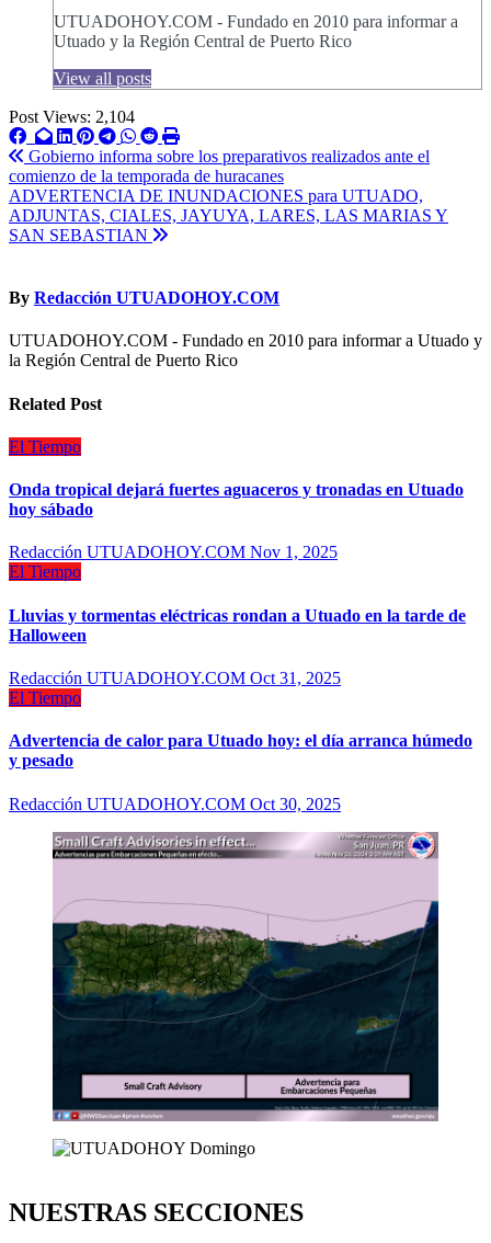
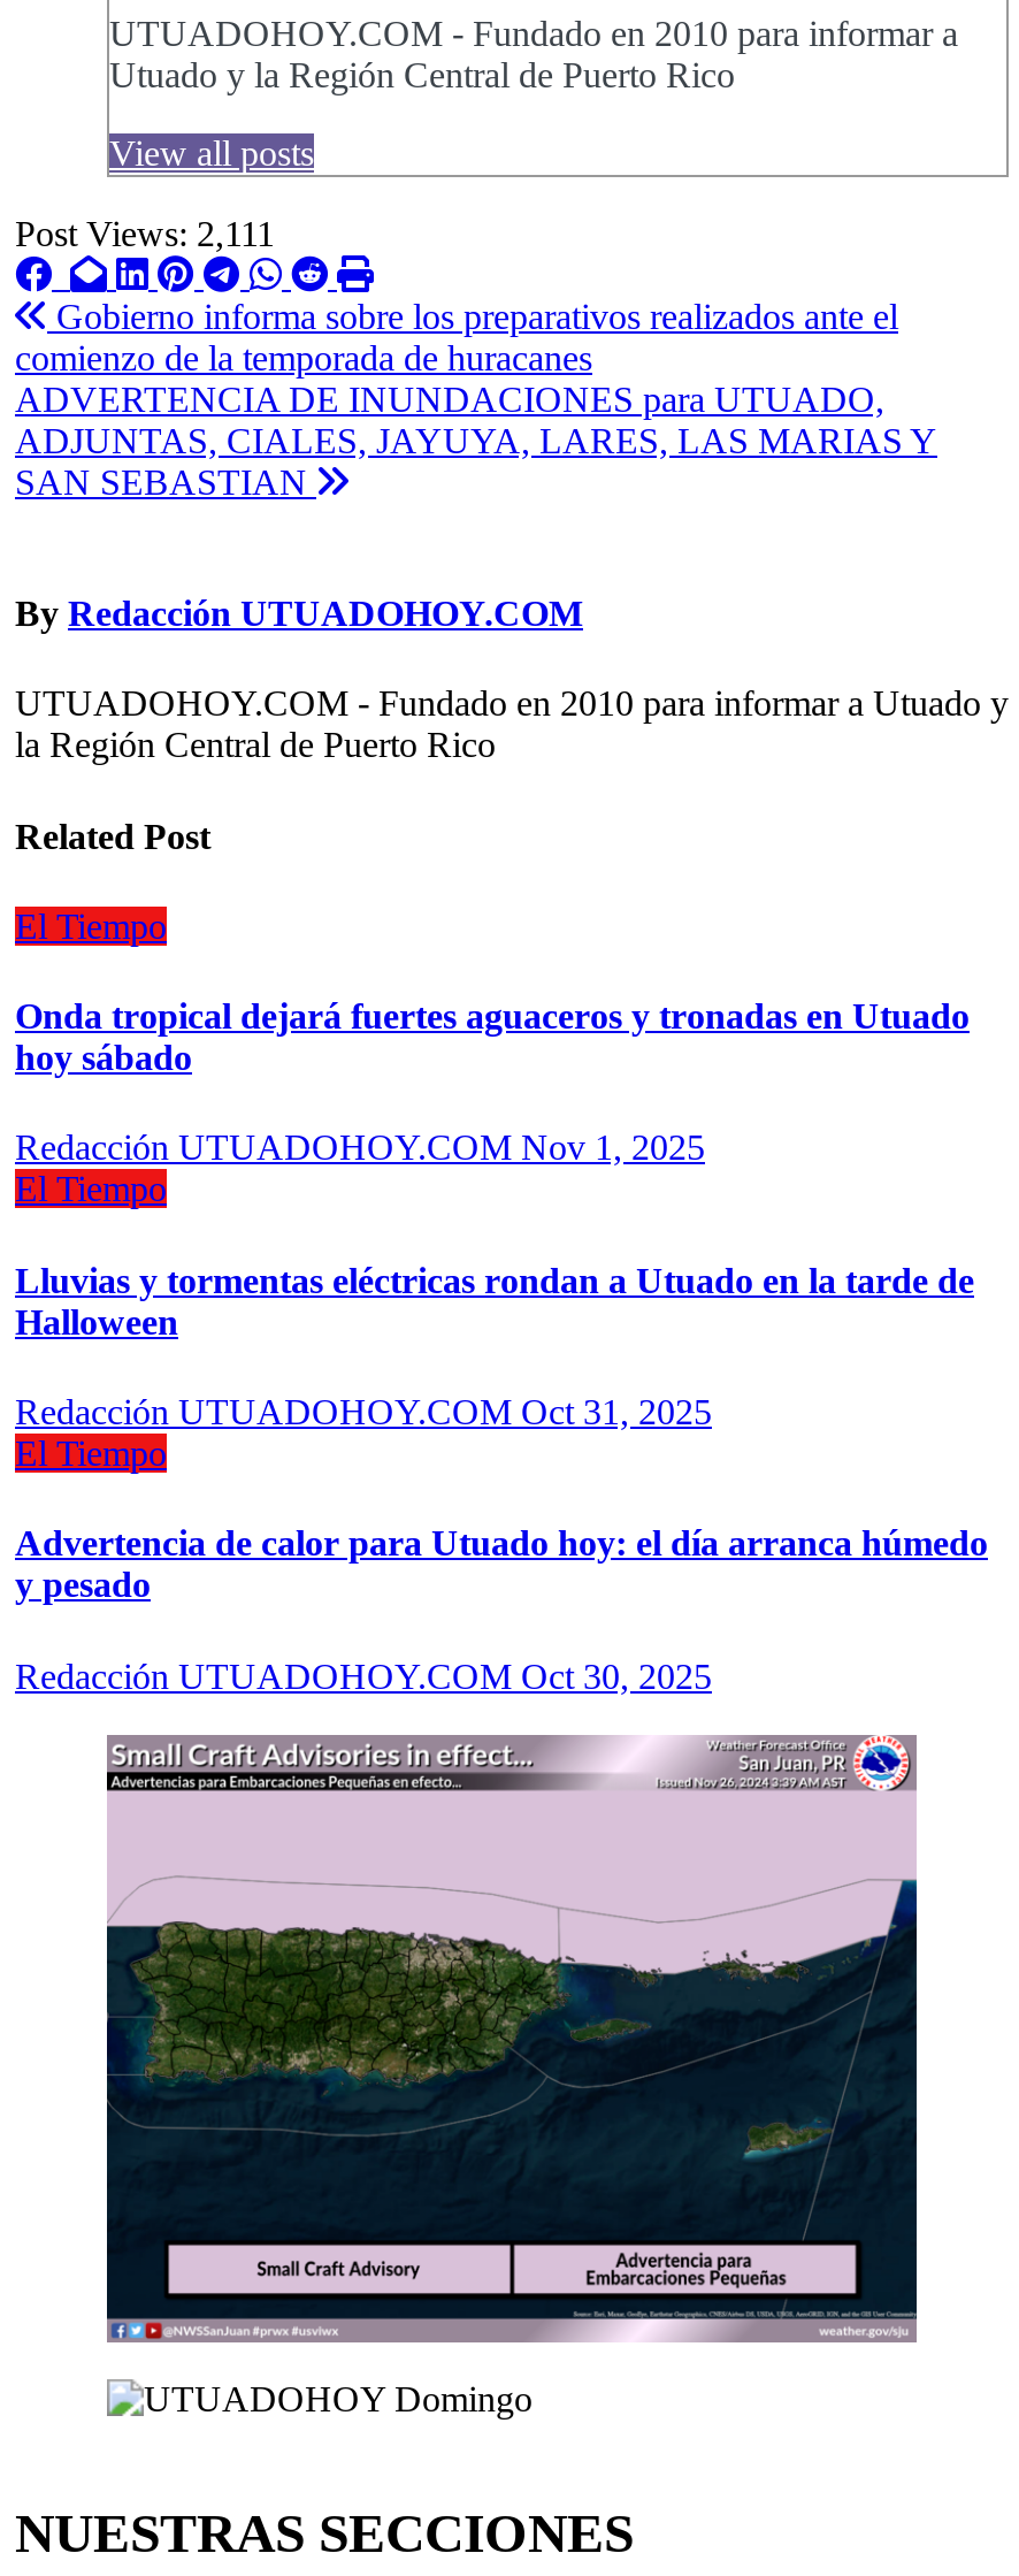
[9,107,135,126] Post Views: 2,104 -> [15,214,275,253] Post Views: 2,111

